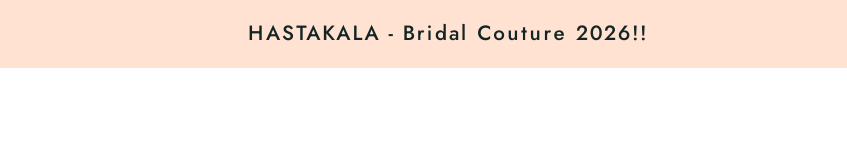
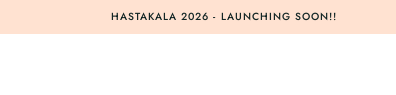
[248,18,648,48] HASTAKALA - Bridal Couture 2026!! -> [111,9,337,24] HASTAKALA 2026 - LAUNCHING SOON!!

